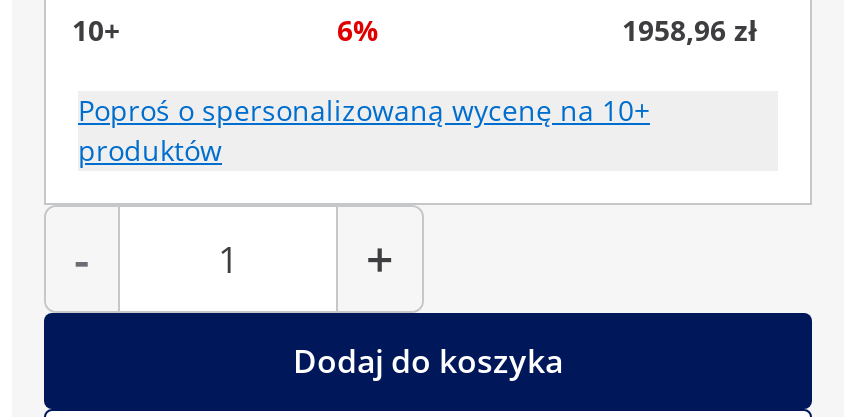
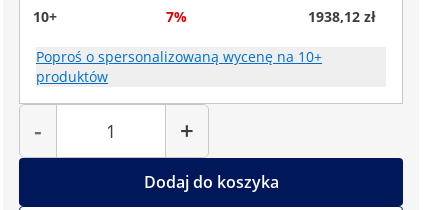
[337,11,379,49] 6% -> [165,7,186,26] 7%
[622,11,758,49] 1958,96 zł -> [308,7,376,26] 1938,12 zł

